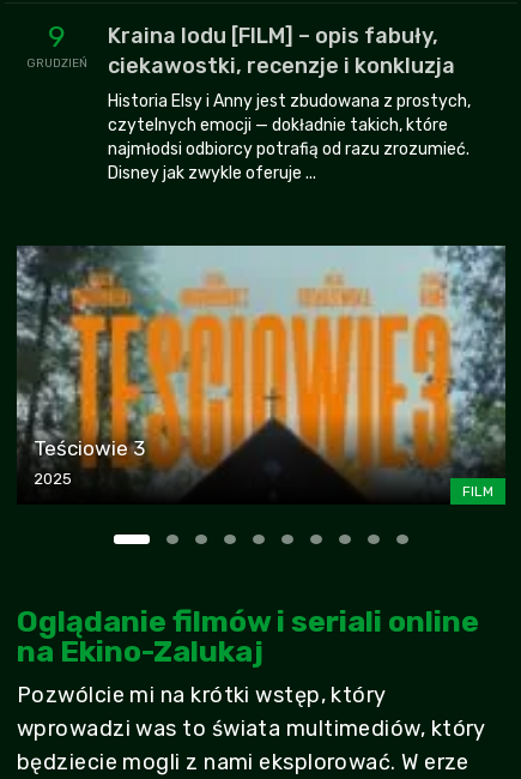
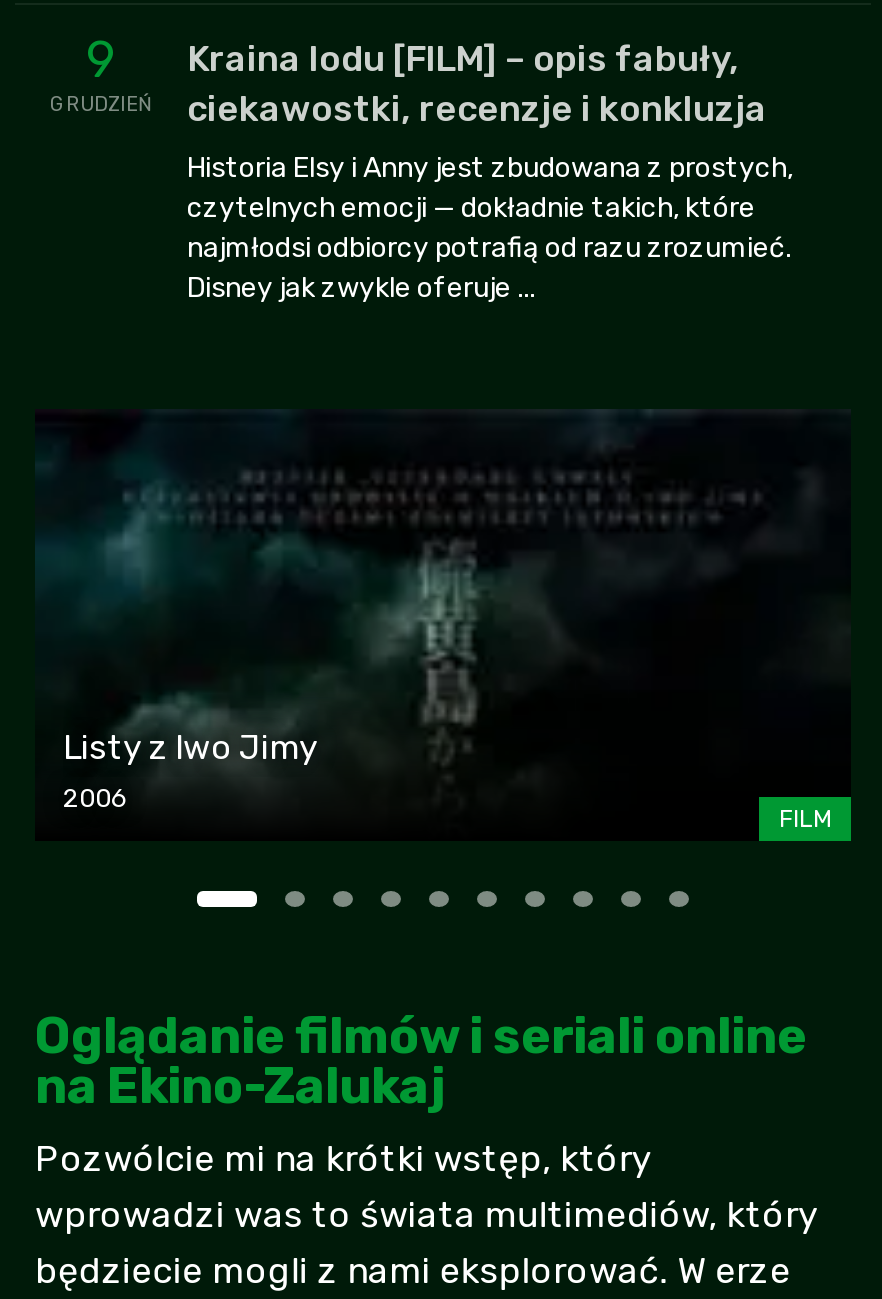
[16,244,507,494] [image] | Teściowie 3 | 2025 -> [35,409,851,827] [image] | Listy z Iwo Jimy | 2006

